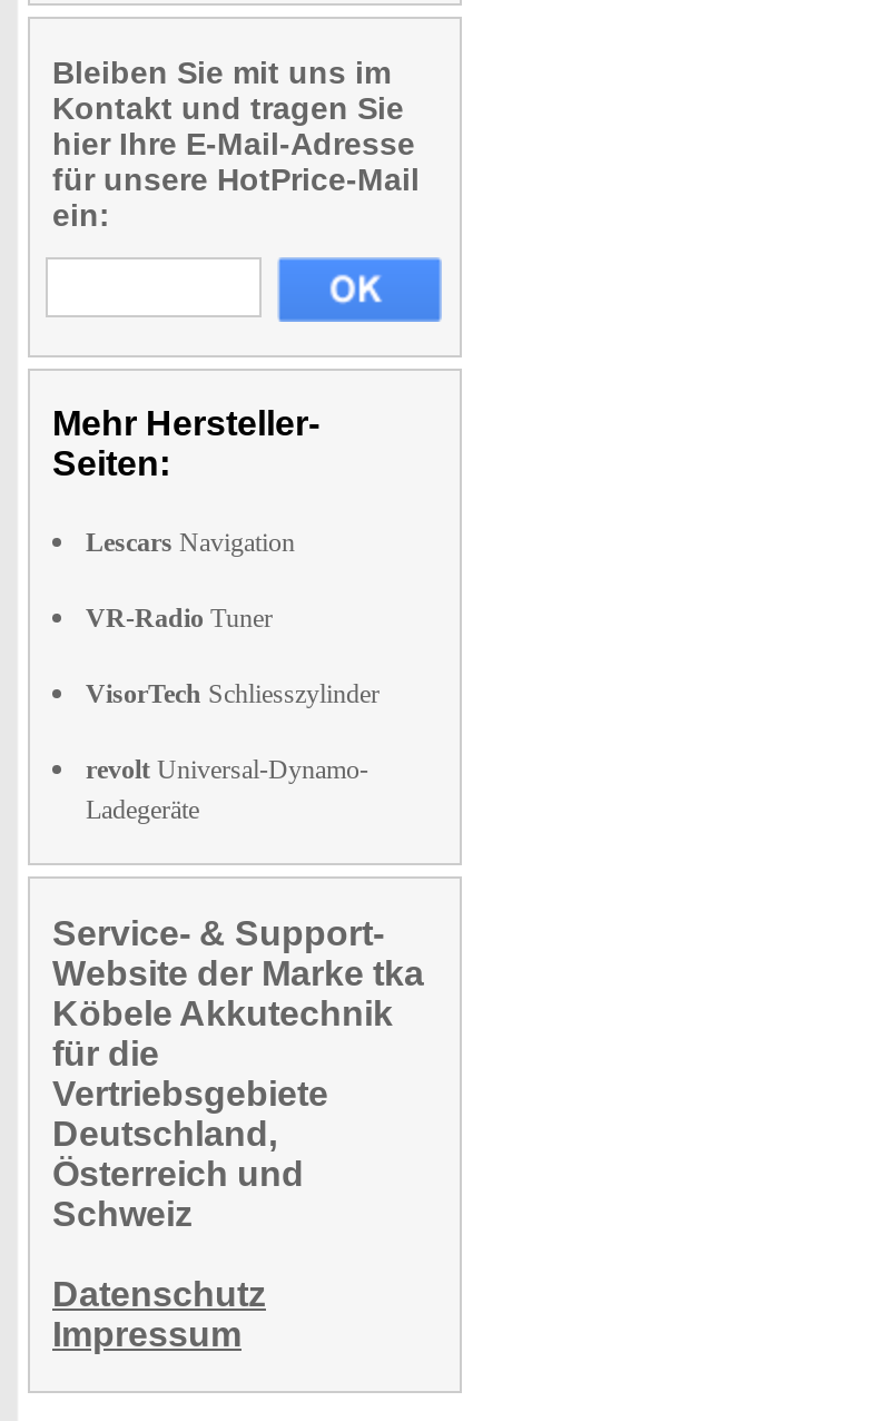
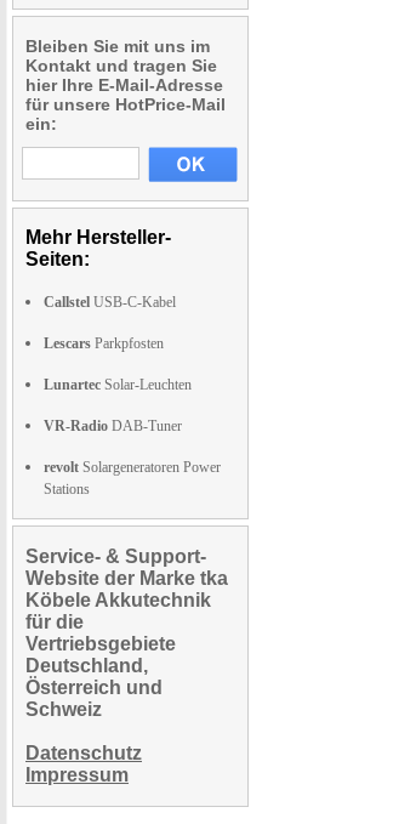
[86,527,380,825] Lescars Navigation | VR-Radio Tuner | VisorTech Schliesszylinder | revolt Universal-Dynamo- | Ladegeräte -> [44,294,221,498] Callstel USB-C-Kabel | Lescars Parkpfosten | Lunartec Solar-Leuchten | VR-Radio DAB-Tuner | revolt Solargeneratoren Power | Stations

